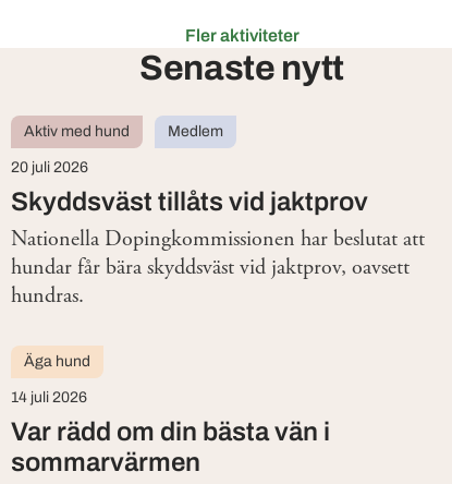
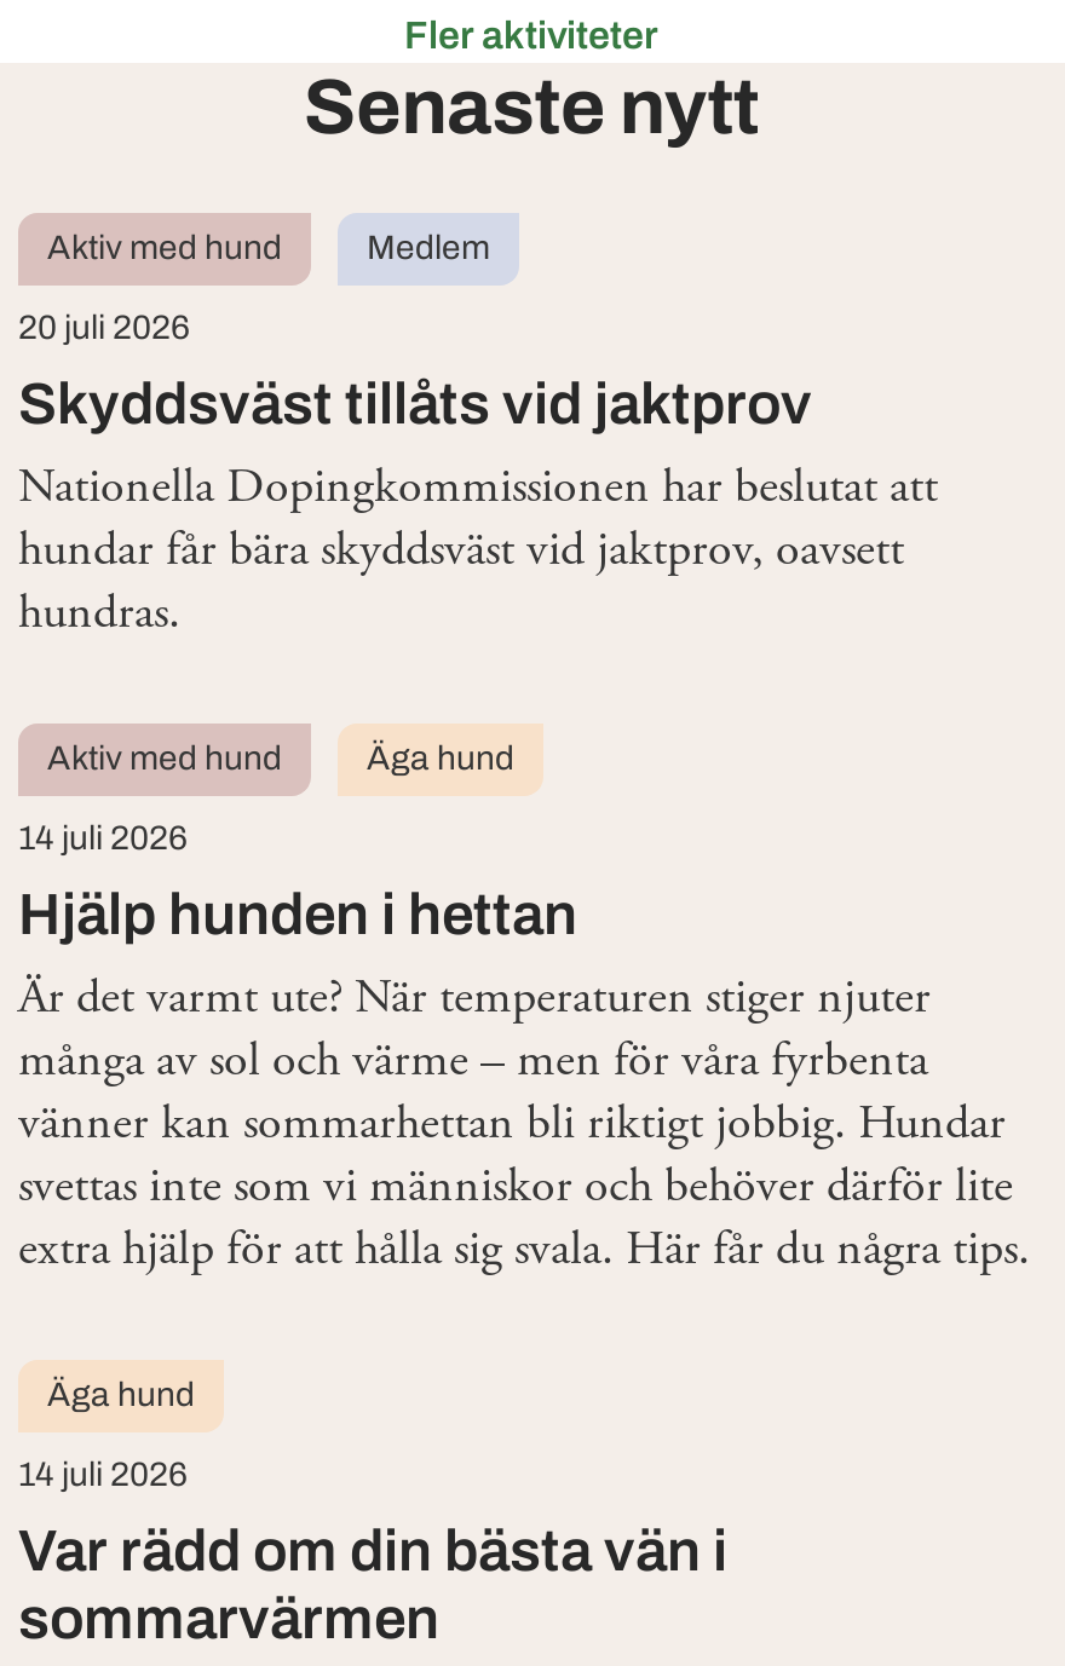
none -> [18,883,577,946] Hjälp hunden i hettan
none -> [18,740,1030,1280] Aktiv med hund | Äga hund | 14 juli 2026 | Är det varmt ute? När temperaturen stiger njuter | många av sol och värme – men för våra fyrbenta | vänner kan sommarhettan bli riktigt jobbig. Hundar | svettas inte som vi människor och behöver därför lite | extra hjälp för att hålla sig svala. Här får du några tips.

